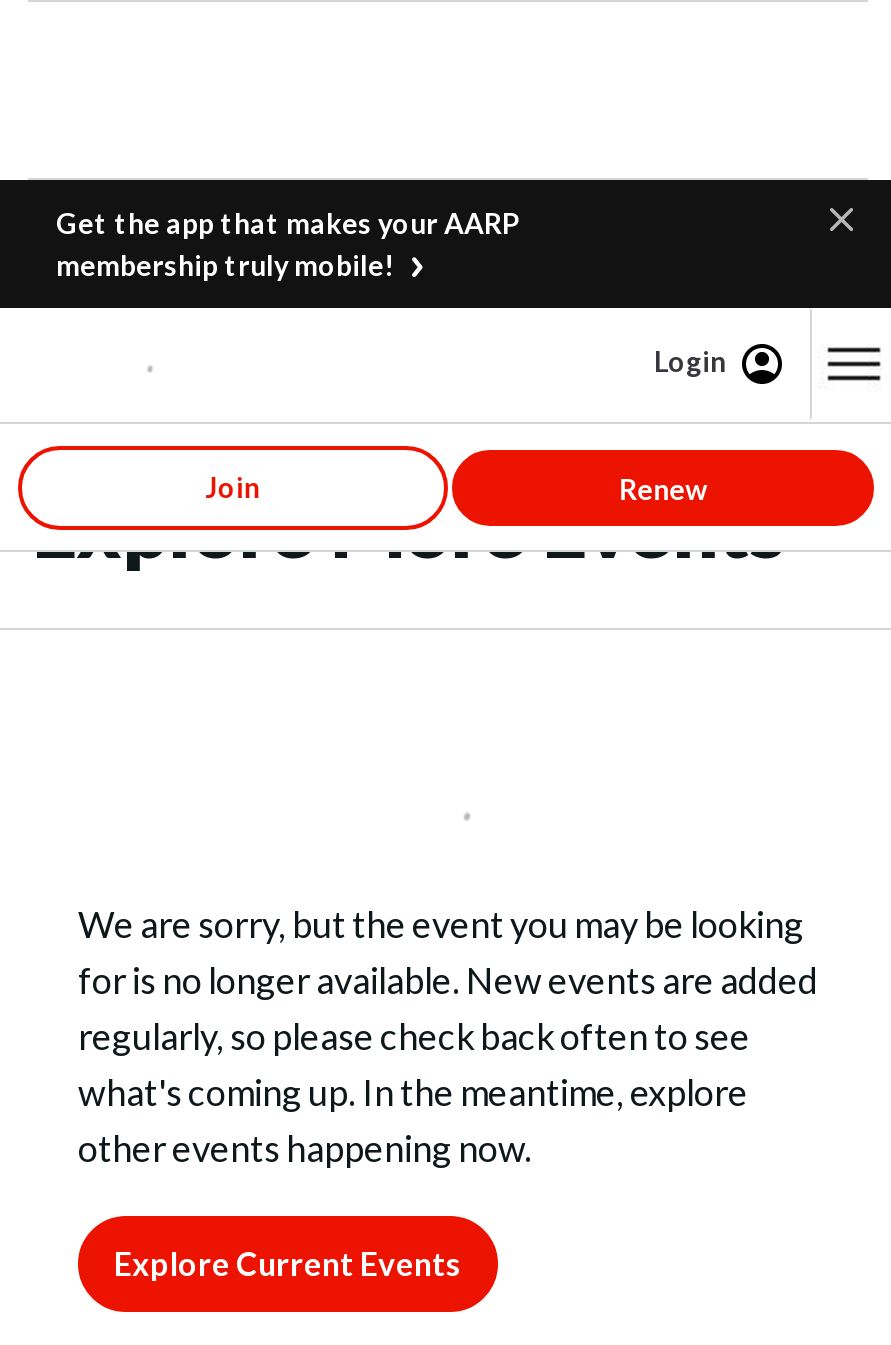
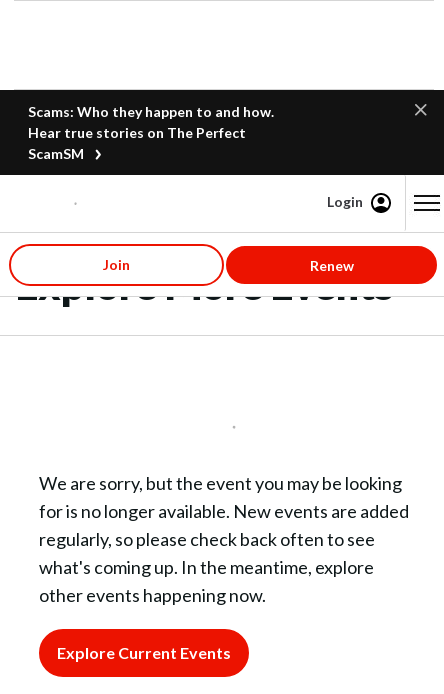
[56,206,520,282] Get the app that makes your AARP | membership truly mobile! -> [28,103,274,162] Scams: Who they happen to and how. | Hear true stories on The Perfect | ScamSM

